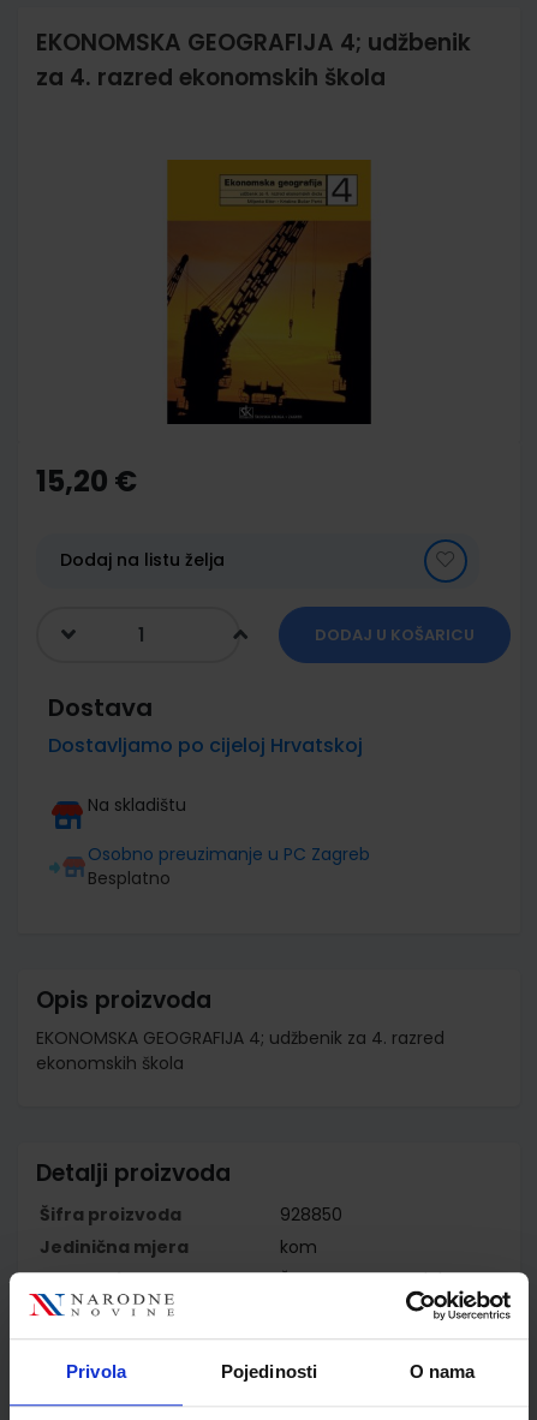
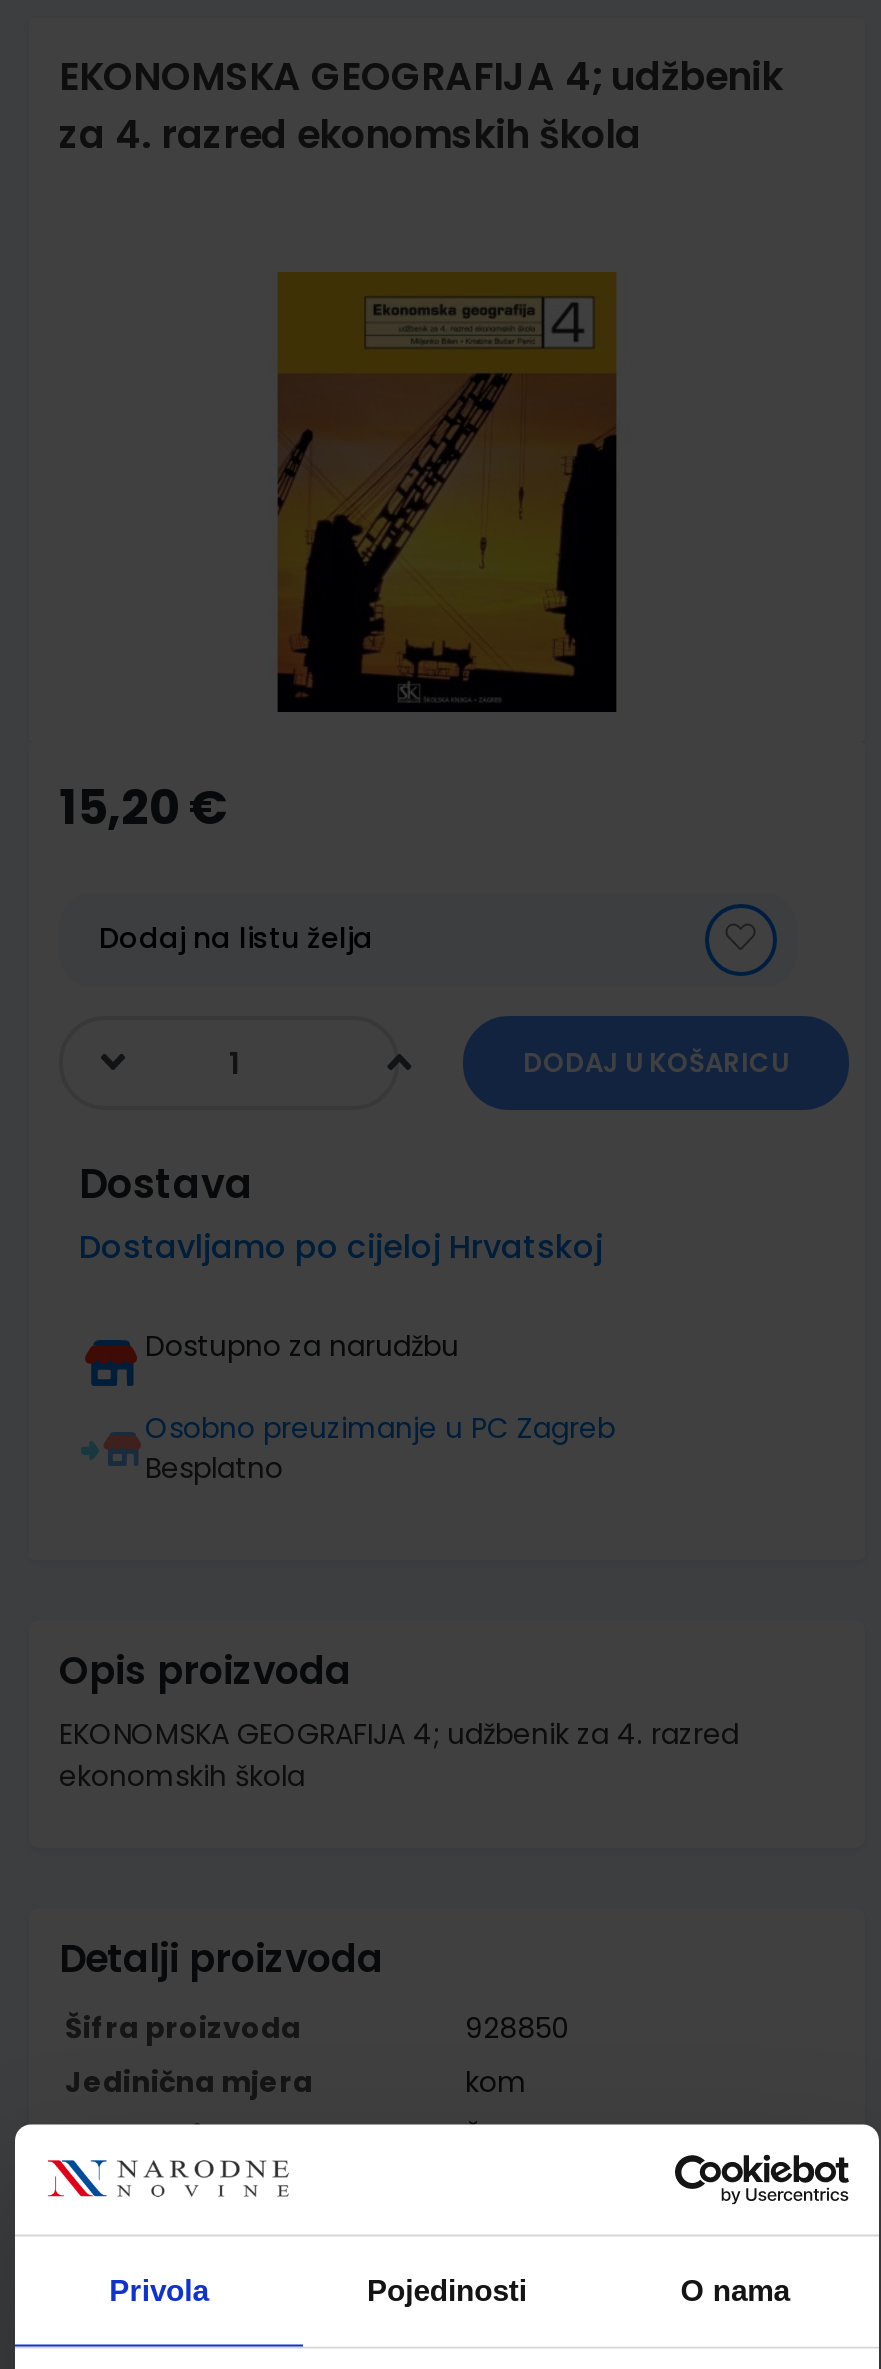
[88,793,186,817] Na skladištu -> [145,1326,459,1366] Dostupno za narudžbu

